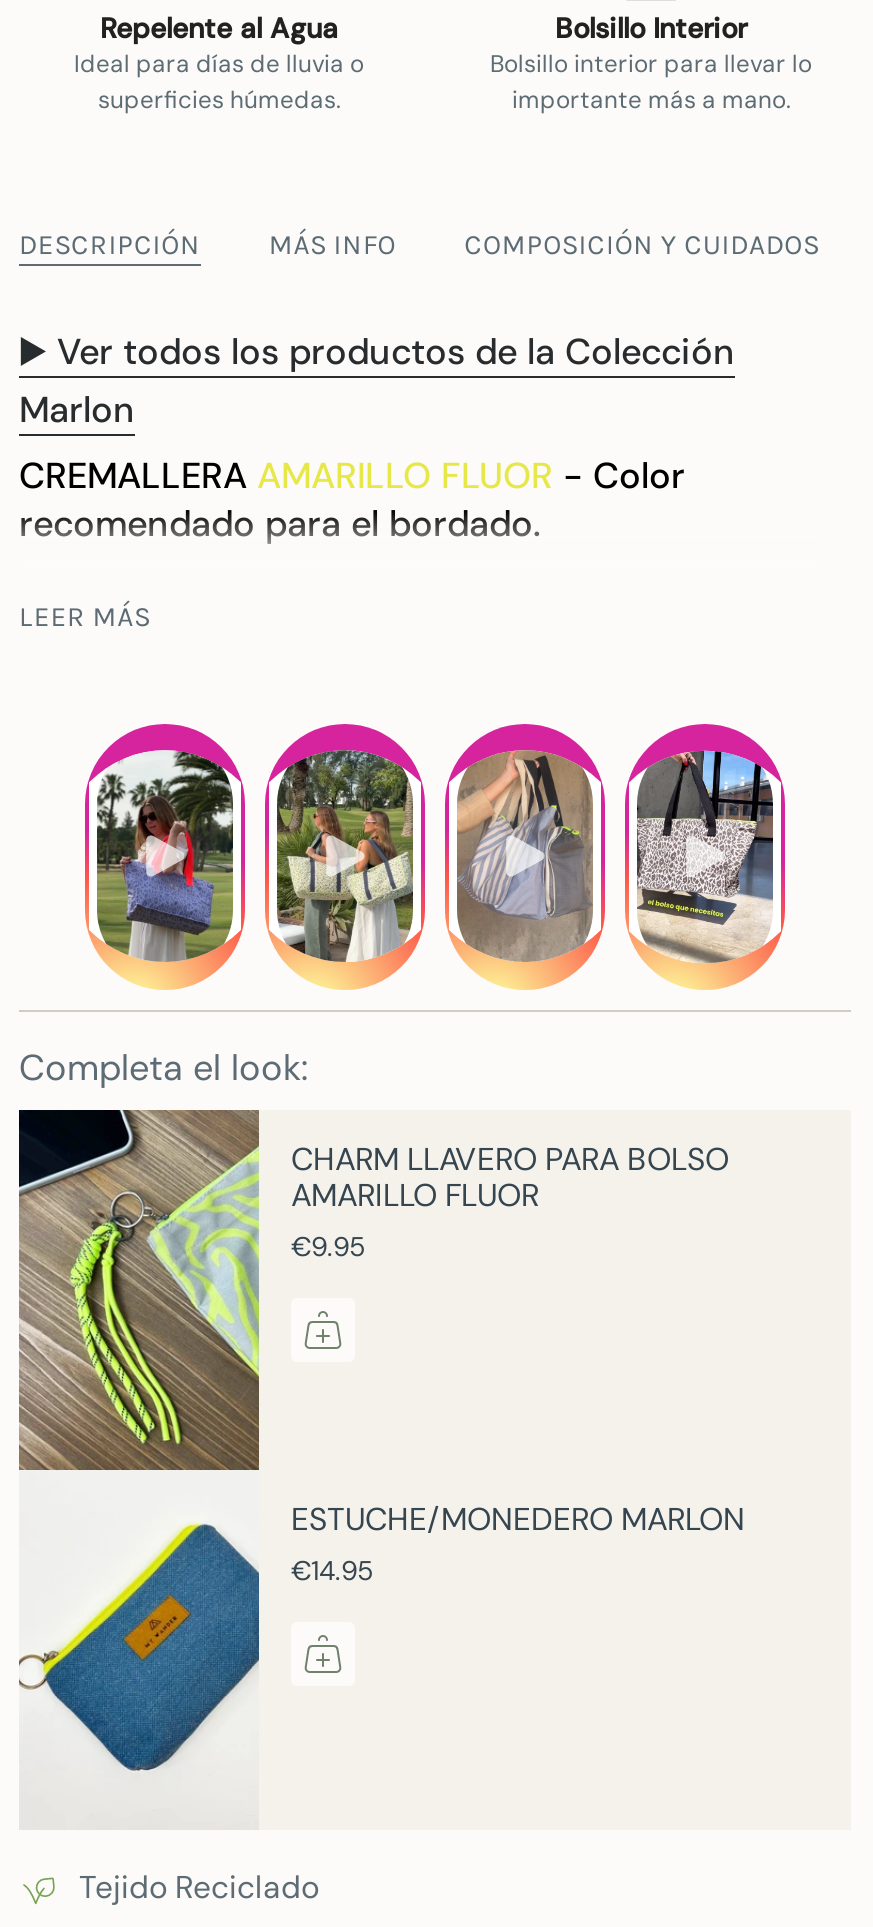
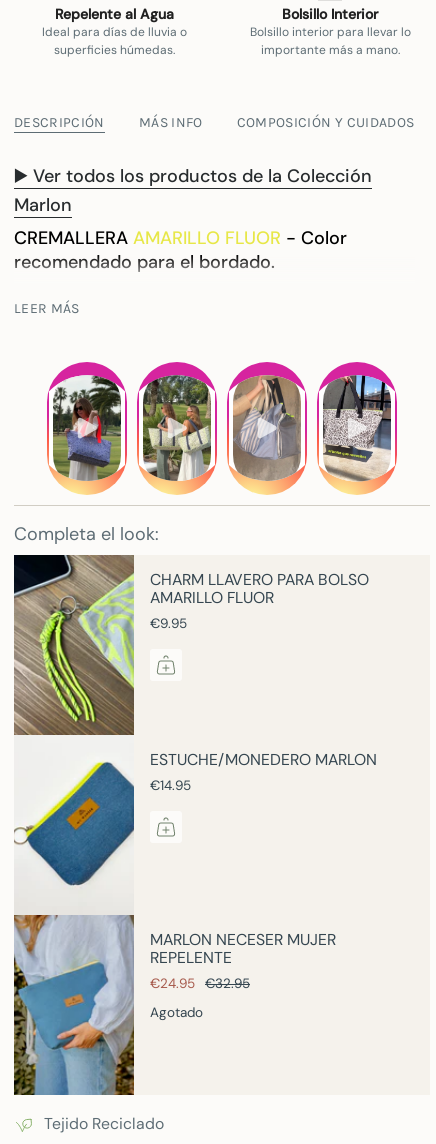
none -> [13,914,336,1096] [image] | MARLON NECESER MUJER | REPELENTE | €24.95 €32.95 | Agotado

